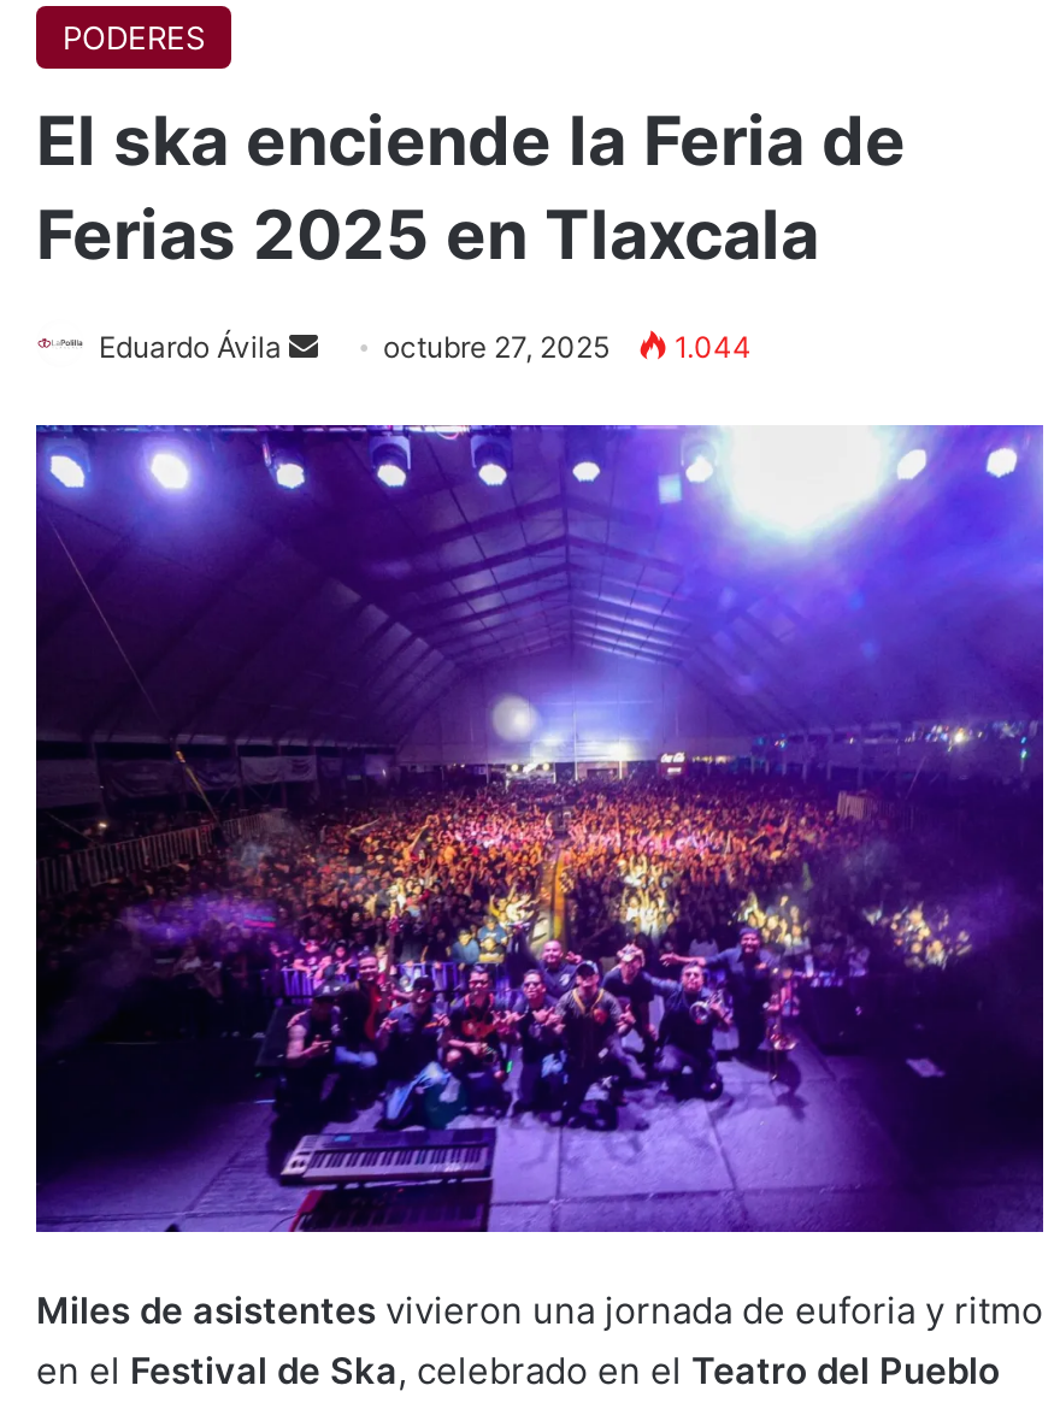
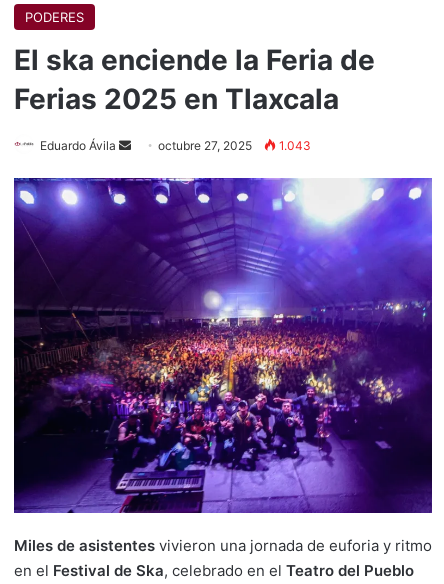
[667,328,752,364] 1.044 -> [276,137,311,152] 1.043

